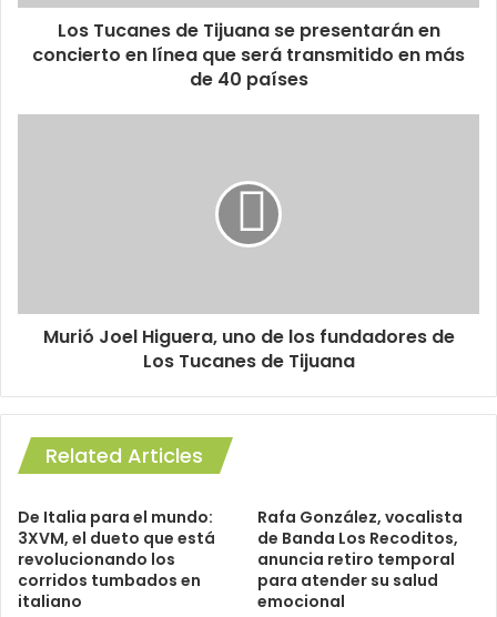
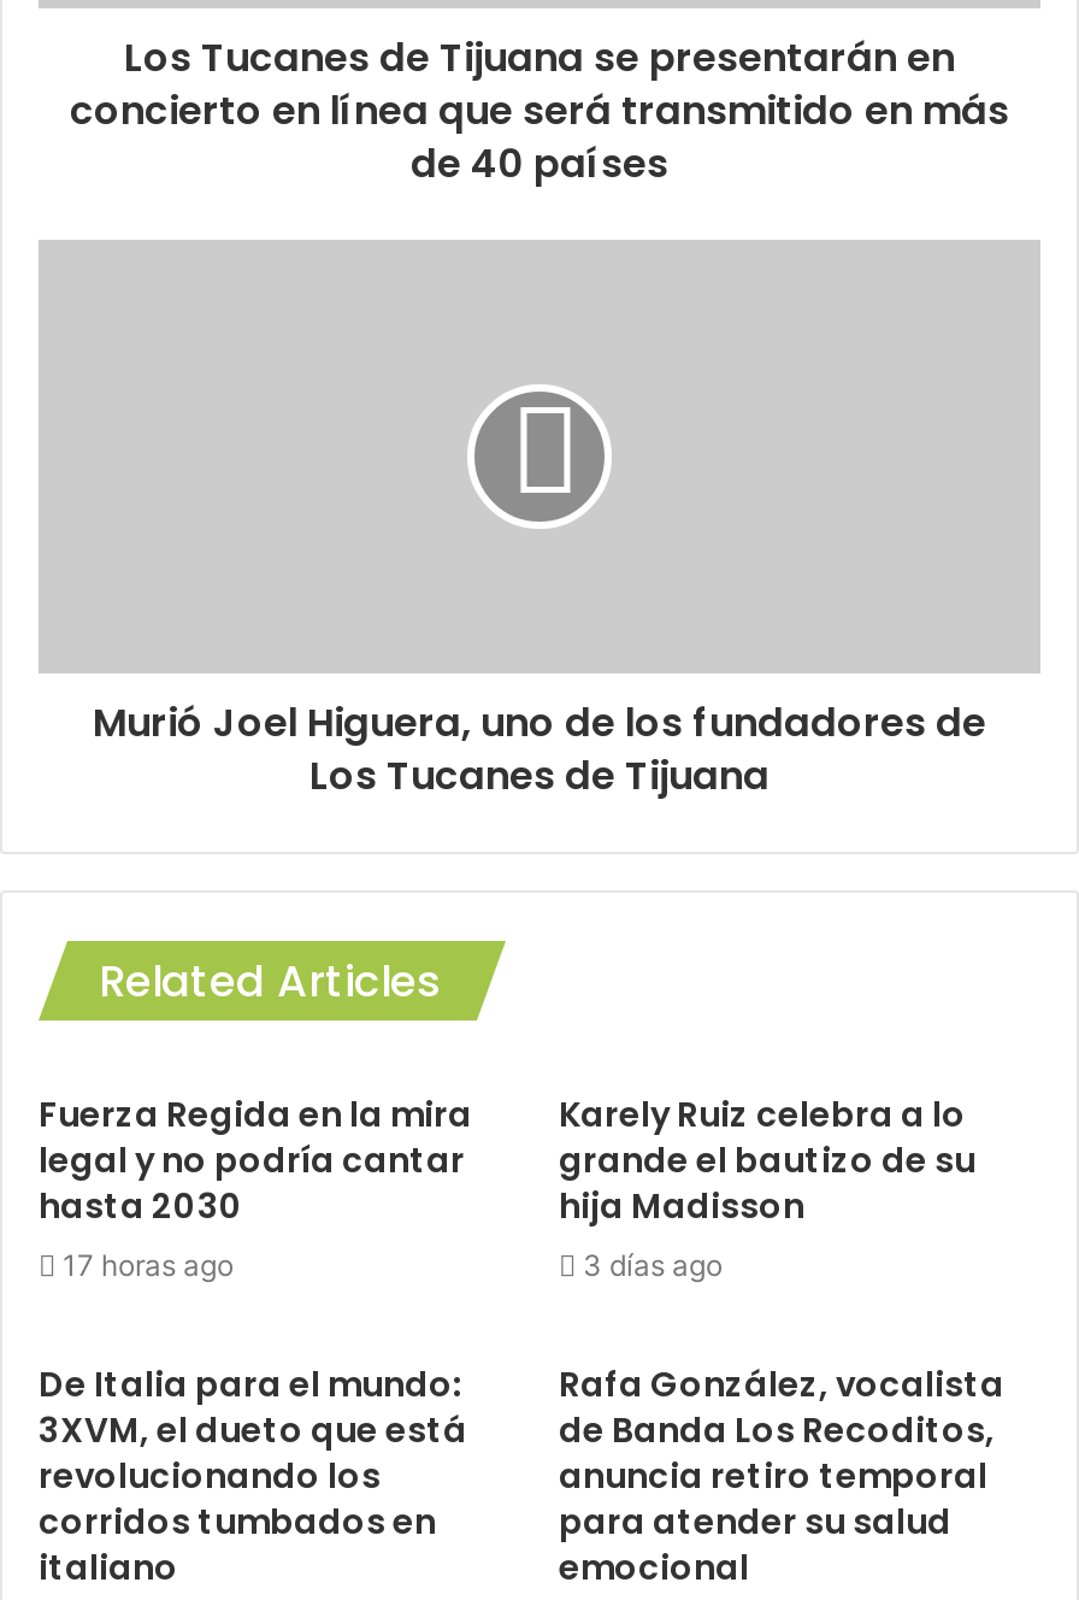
none -> [39,1089,472,1282] Fuerza Regida en la mira | legal y no podría cantar | hasta 2030 | 17 horas ago
none -> [559,1089,975,1282] Karely Ruiz celebra a lo | grande el bautizo de su | hija Madisson | 3 días ago

